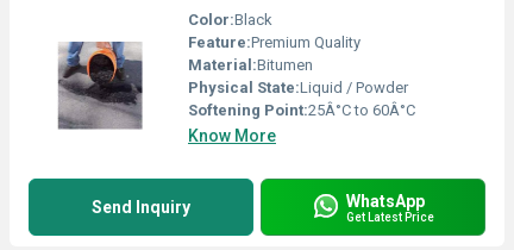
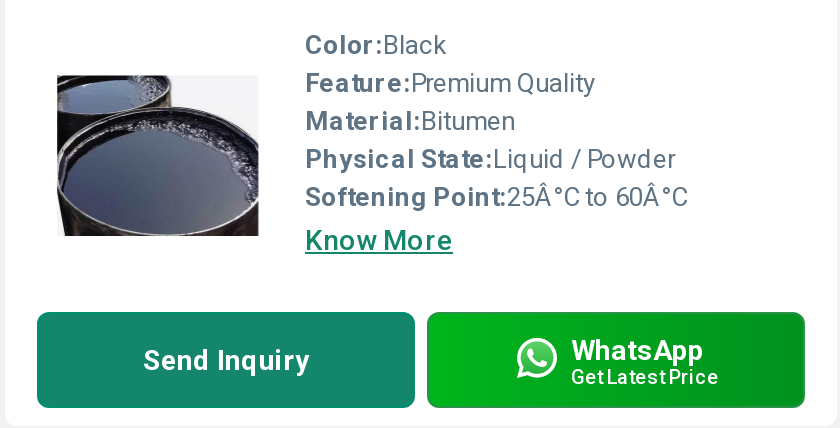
[40,38,161,133] [image] -> [55,74,261,238] [image]

